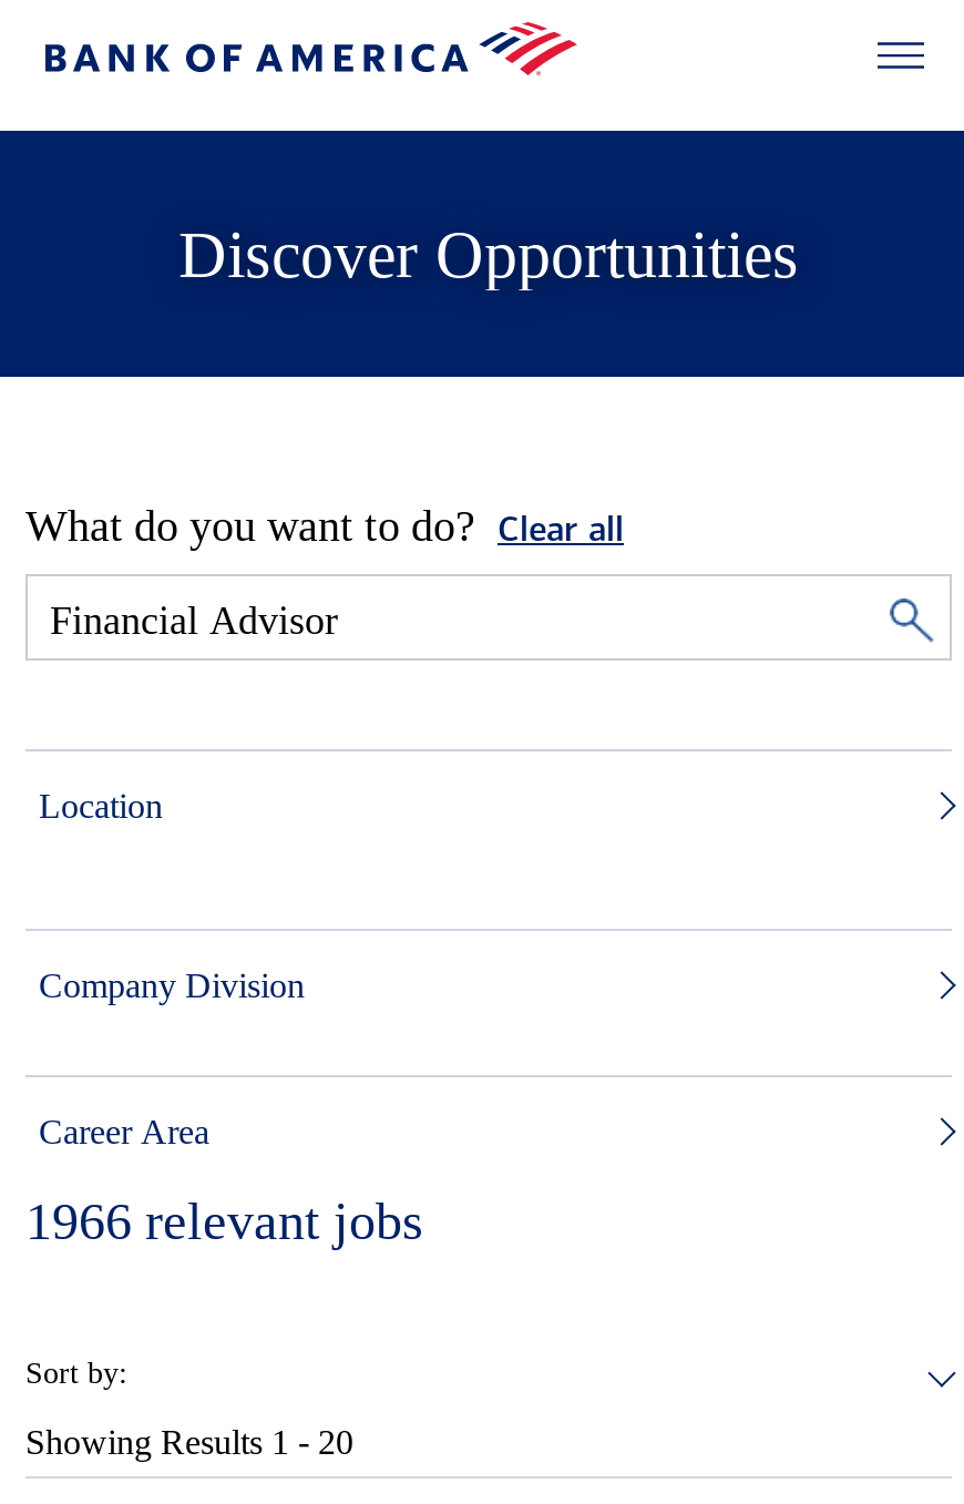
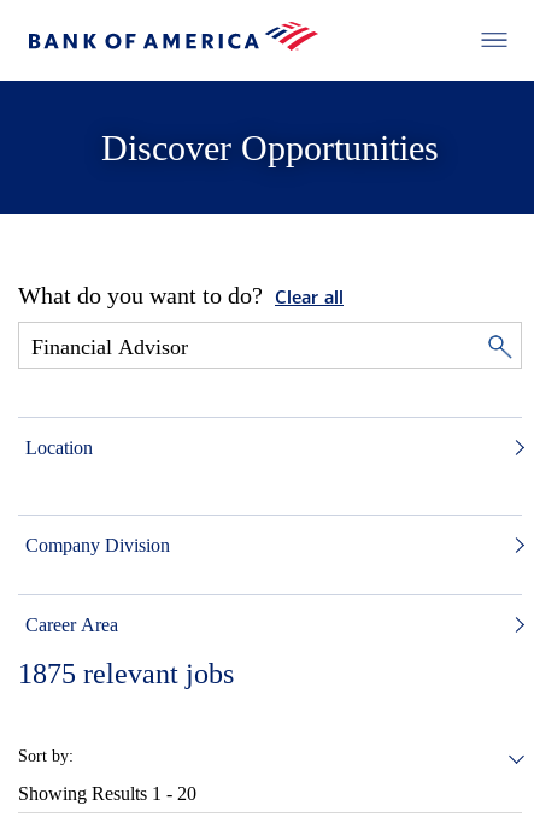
[25,1193,422,1250] 1966 relevant jobs -> [18,658,234,689] 1875 relevant jobs

